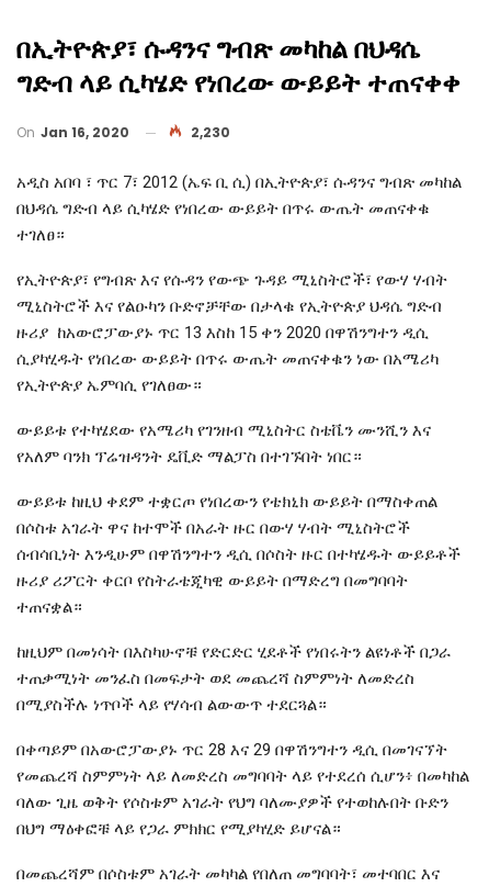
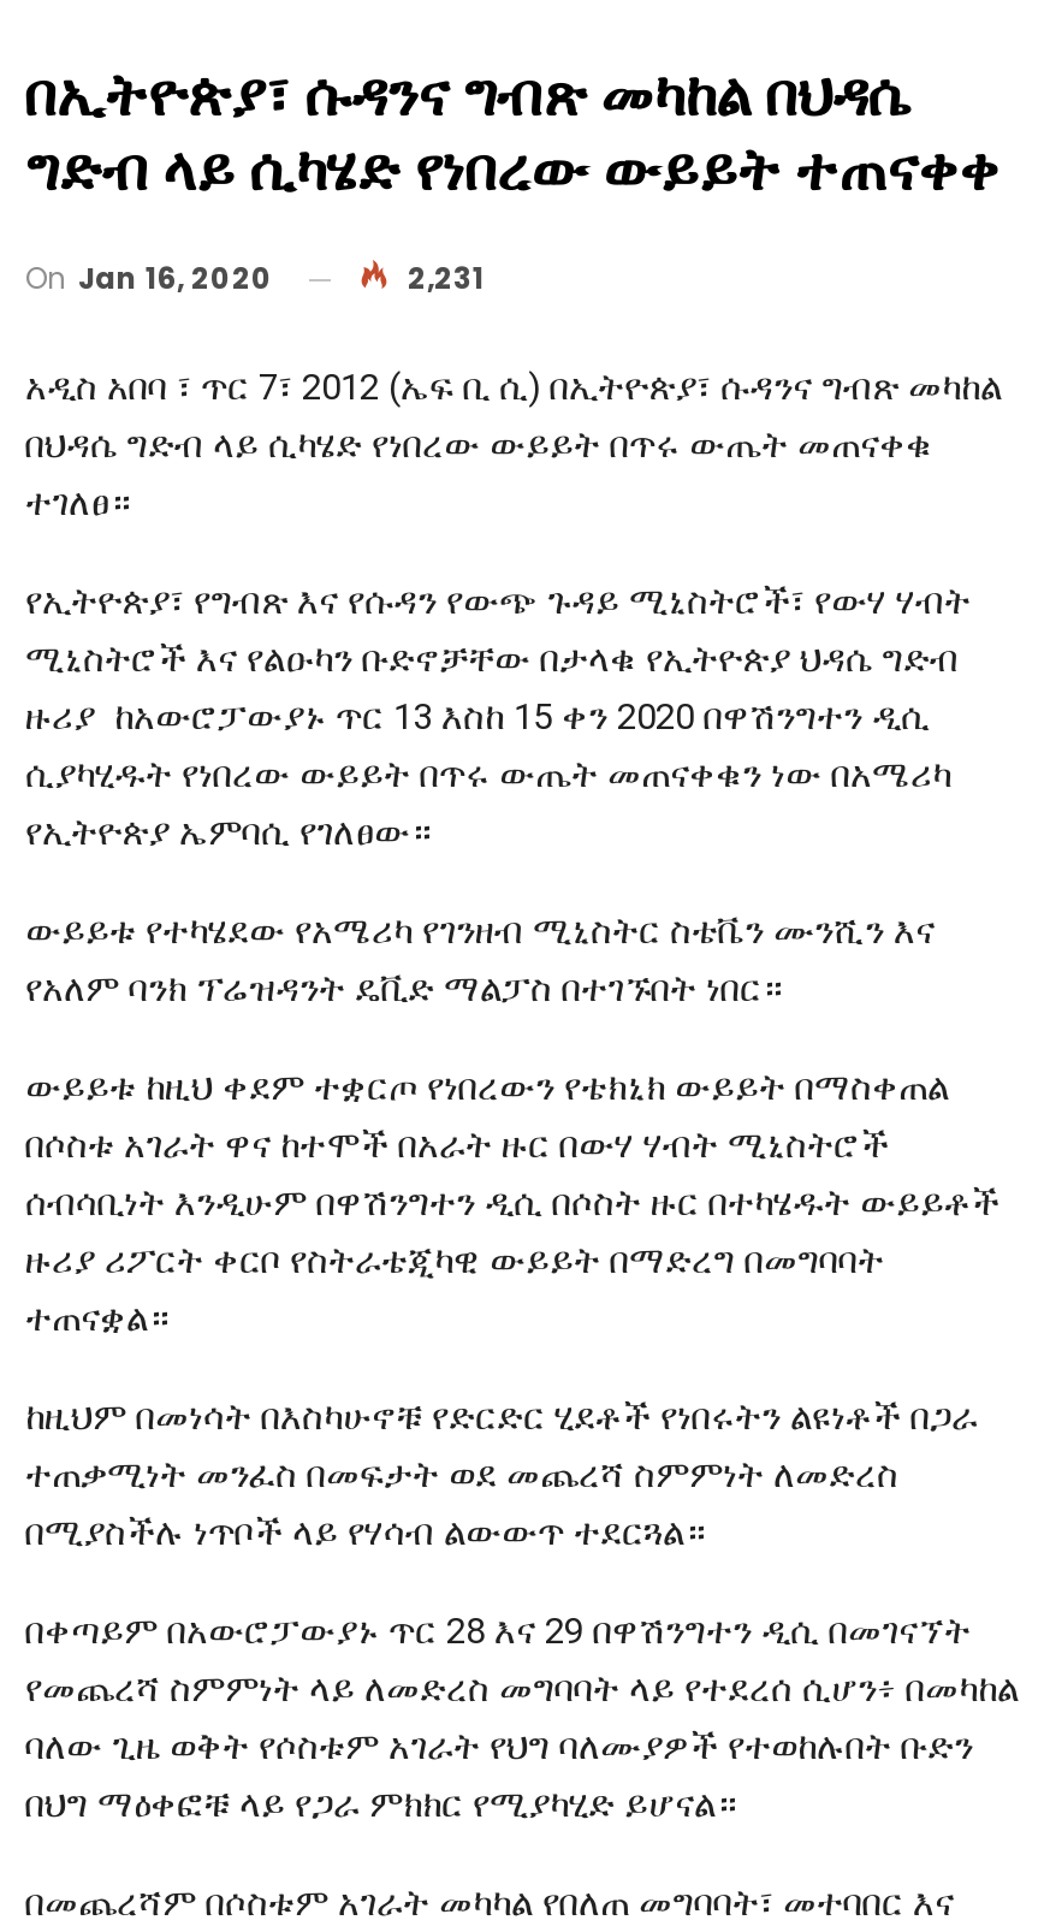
[191,123,230,141] 2,230 -> [408,256,485,297] 2,231

